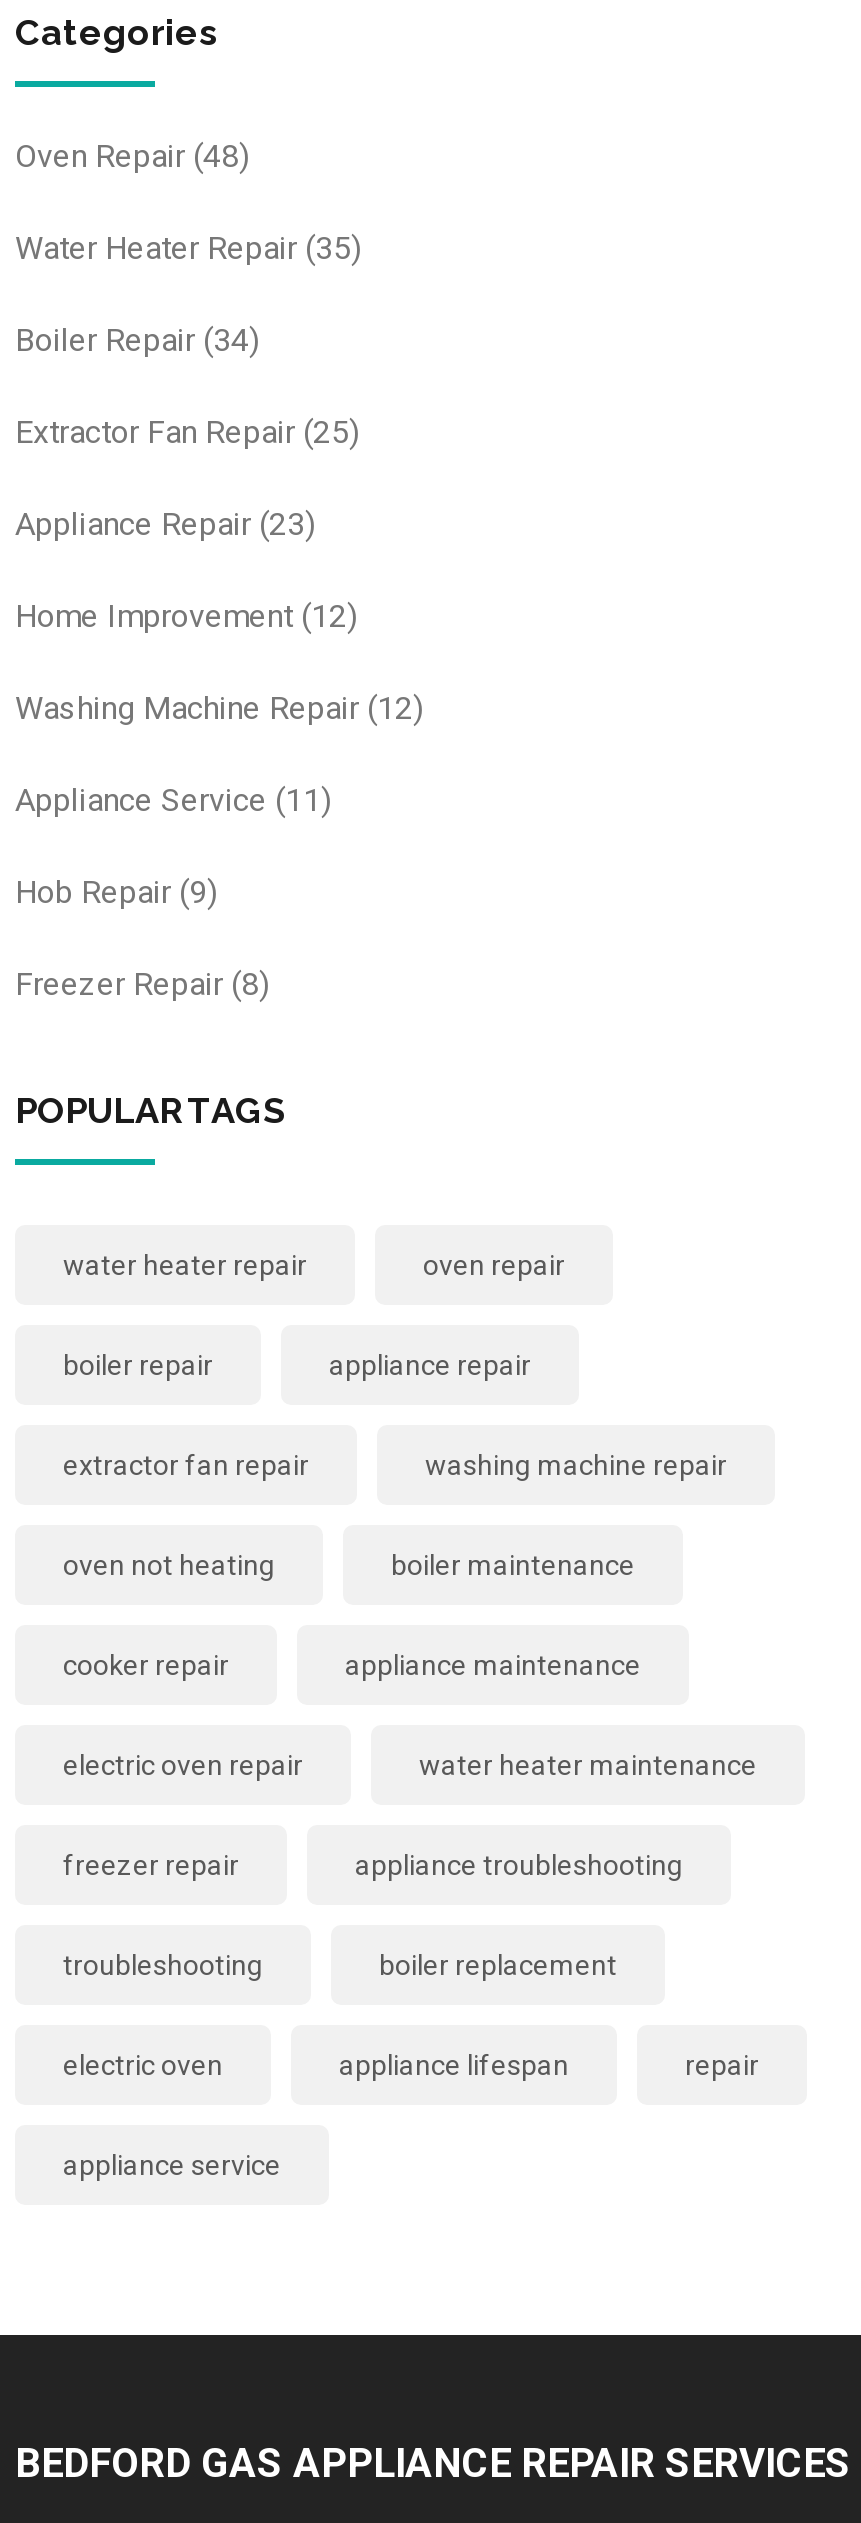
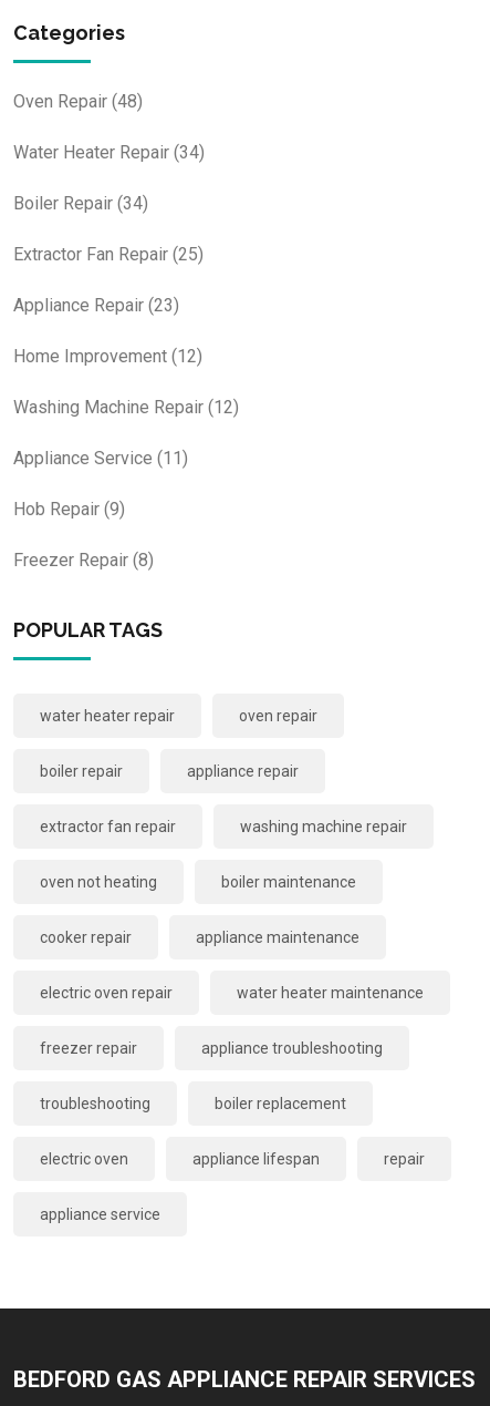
[15,228,361,266] Water Heater Repair (35) -> [13,141,205,162] Water Heater Repair (34)

